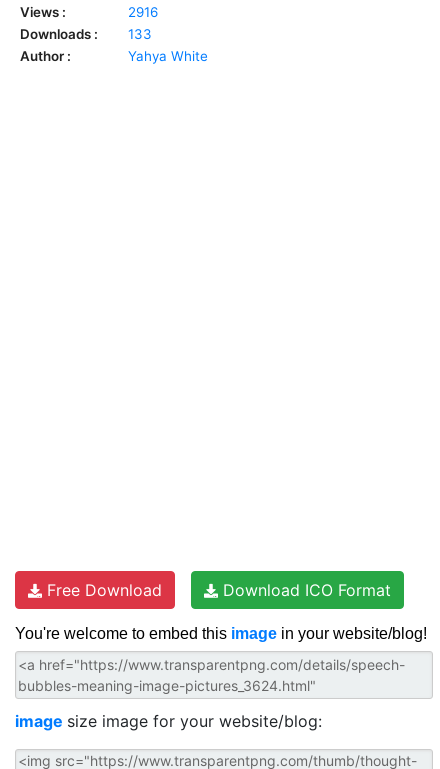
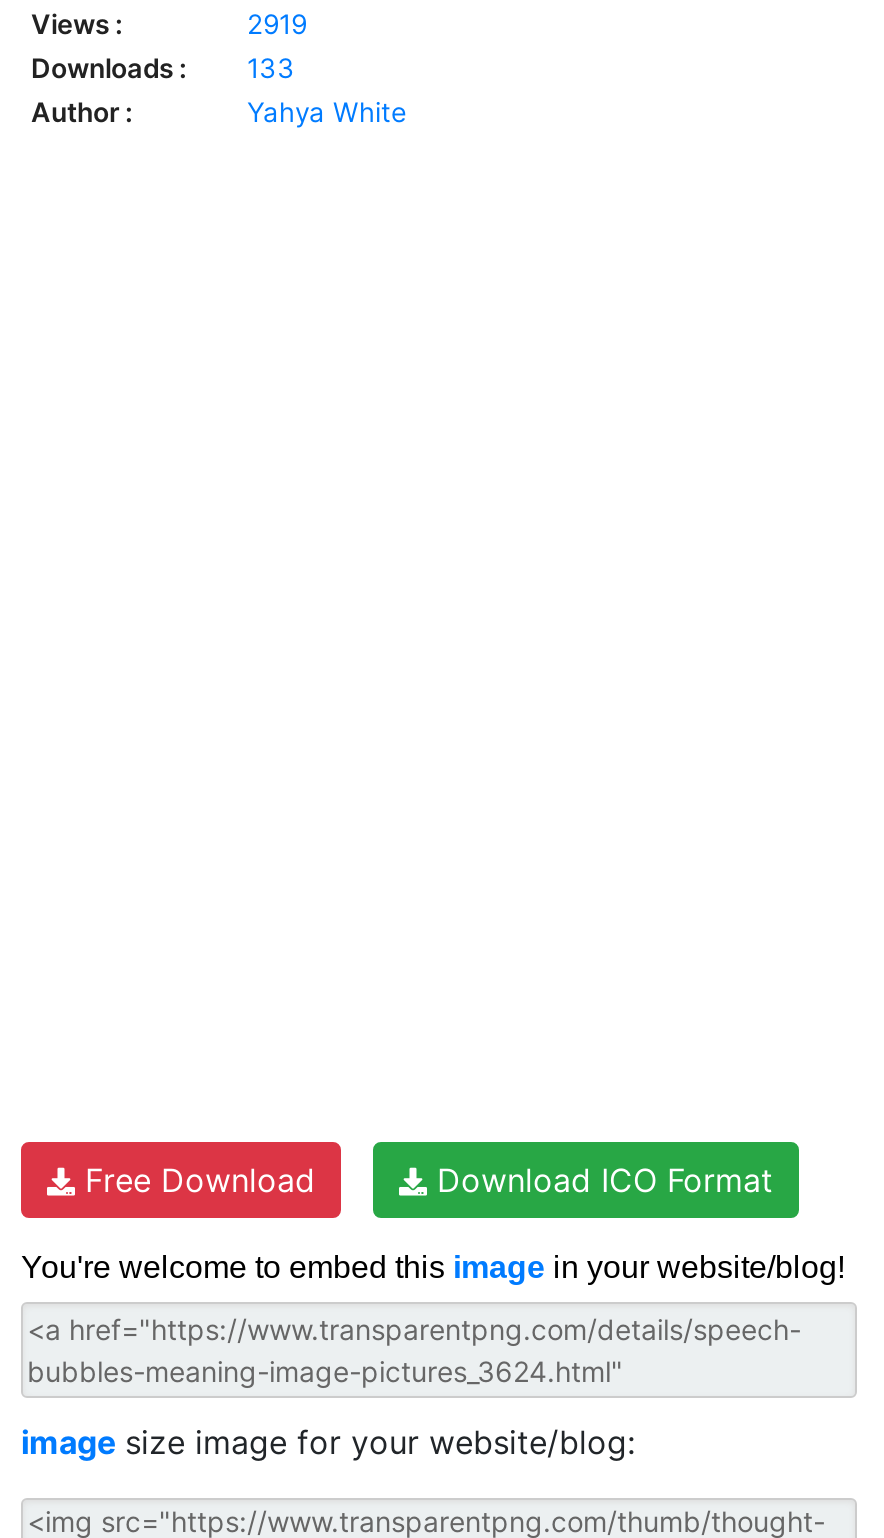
[128,4,158,20] 2916 -> [247,8,307,40] 2919

